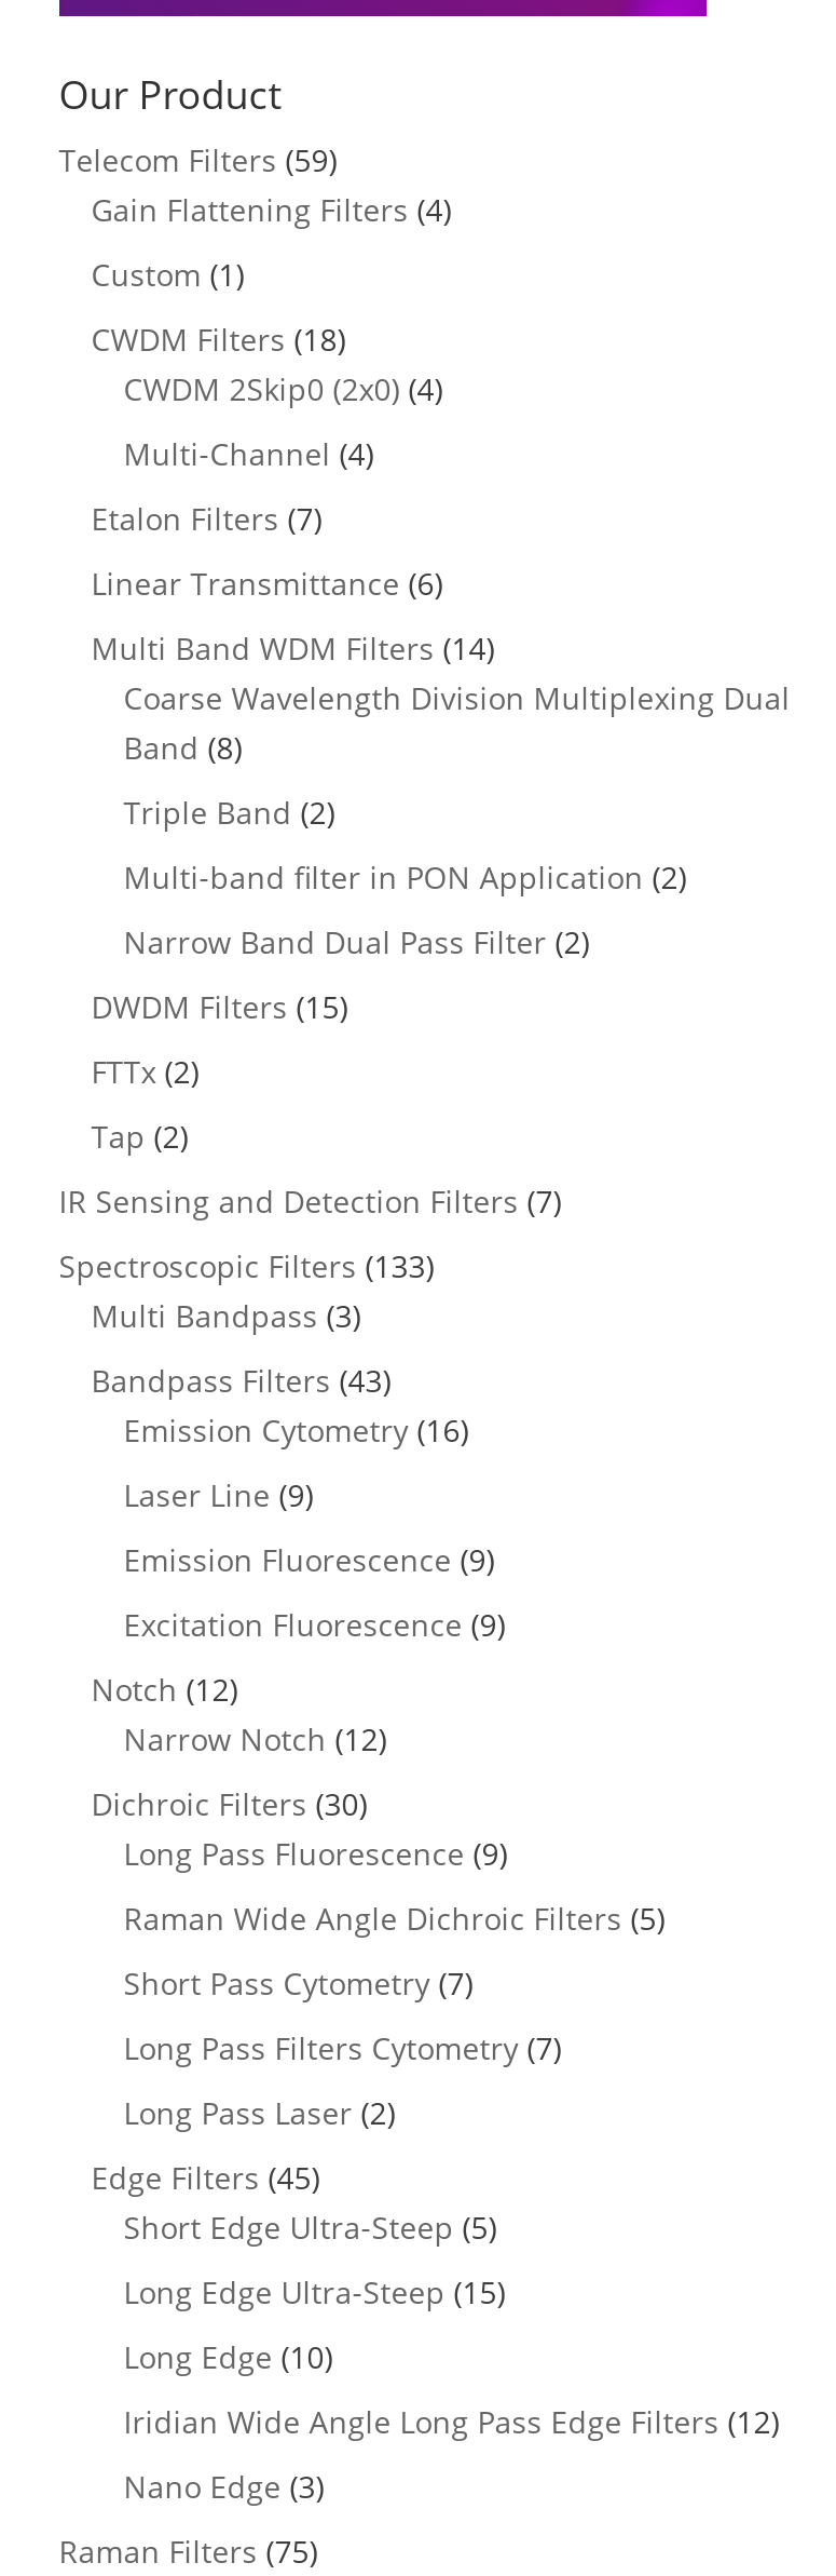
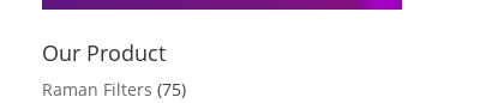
[59,139,790,2507] Telecom Filters (59) | Gain Flattening Filters (4) | Custom (1) | CWDM Filters (18) | CWDM 2Skip0 (2x0) (4) | Multi-Channel (4) | Etalon Filters (7) | Linear Transmittance (6) | Multi Band WDM Filters (14) | Coarse Wavelength Division Multiplexing Dual | Band (8) | Triple Band (2) | Multi-band filter in PON Application (2) | Narrow Band Dual Pass Filter (2) | DWDM Filters (15) | FTTx (2) | Tap (2) | IR Sensing and Detection Filters (7) | Spectroscopic Filters (133) | Multi Bandpass (3) | Bandpass Filters (43) | Emission Cytometry (16) | Laser Line (9) | Emission Fluorescence (9) | Excitation Fluorescence (9) | Notch (12) | Narrow Notch (12) | Dichroic Filters (30) | Long Pass Fluorescence (9) | Raman Wide Angle Dichroic Filters (5) | Short Pass Cytometry (7) | Long Pass Filters Cytometry (7) | Long Pass Laser (2) | Edge Filters (45) | Short Edge Ultra-Steep (5) | Long Edge Ultra-Steep (15) | Long Edge (10) | Iridian Wide Angle Long Pass Edge Filters (12) | Nano Edge (3) -> none

